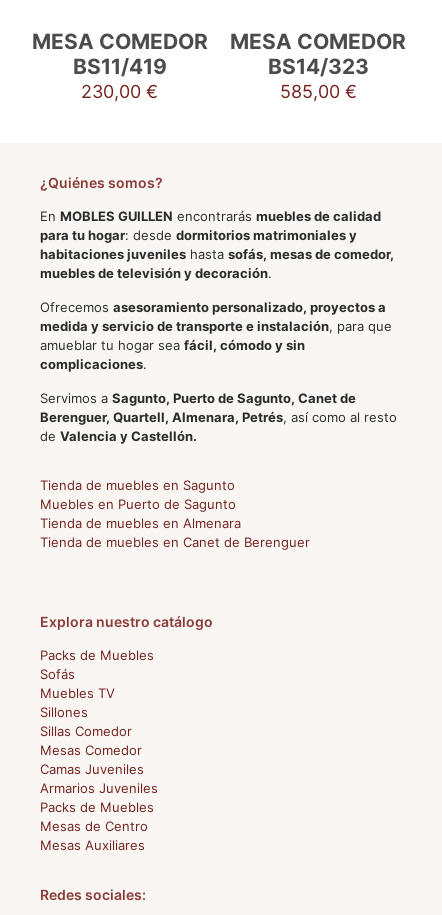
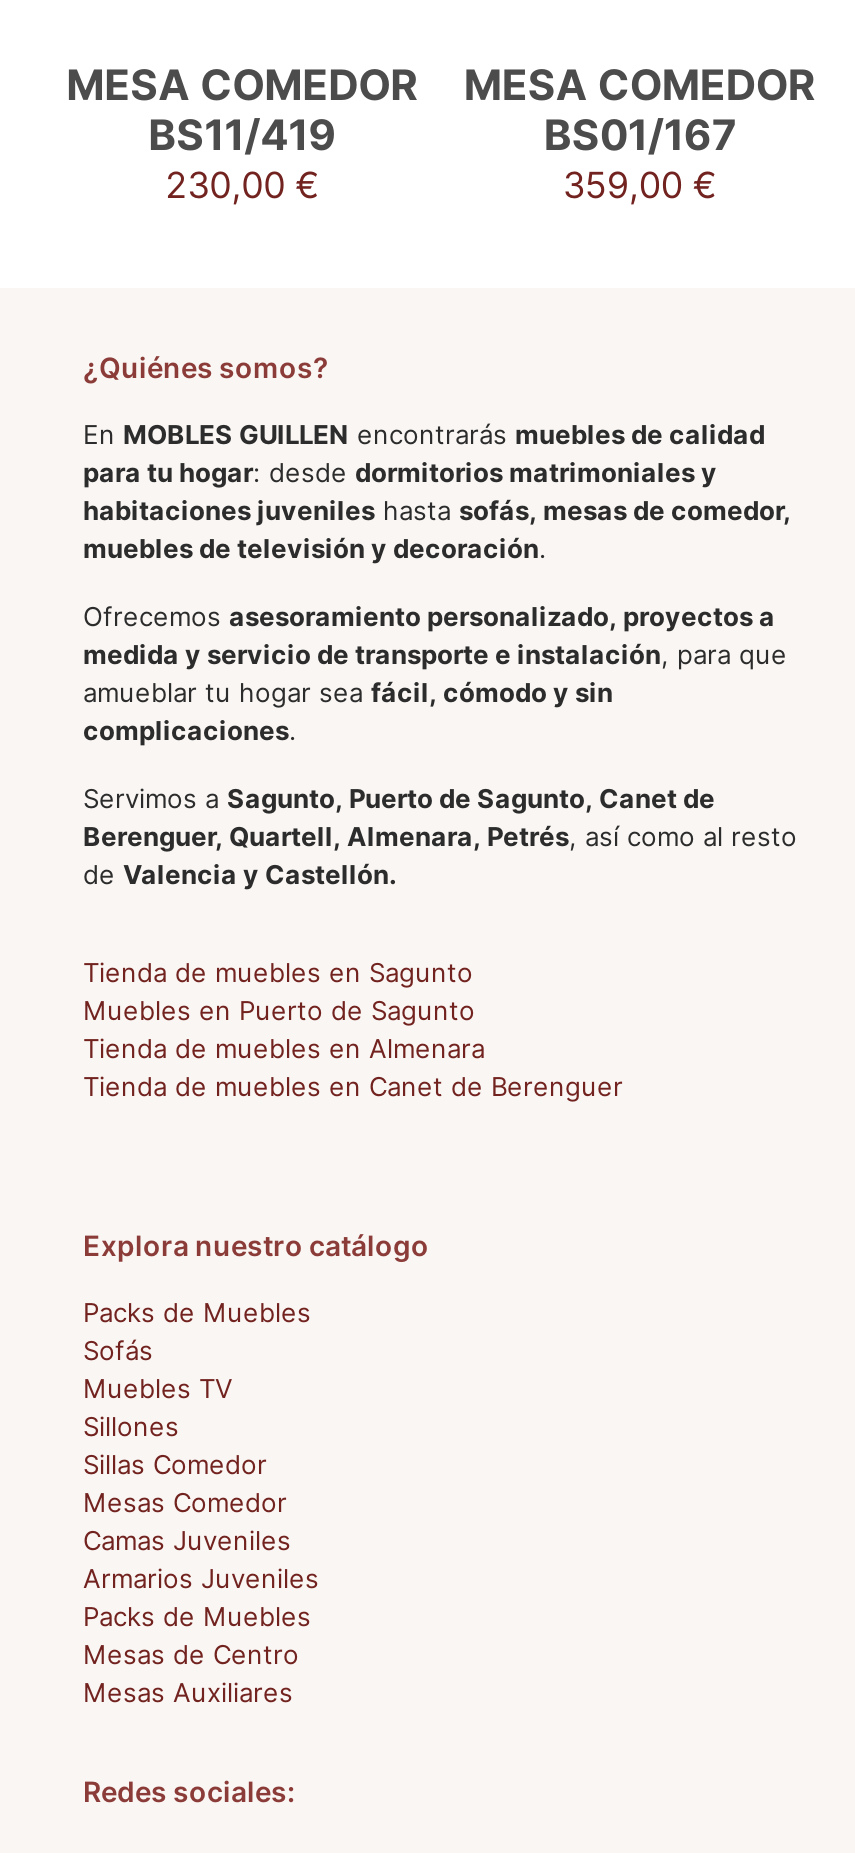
[268,54,369,102] BS14/323 | 585,00 € -> [544,109,736,205] BS01/167 | 359,00 €

